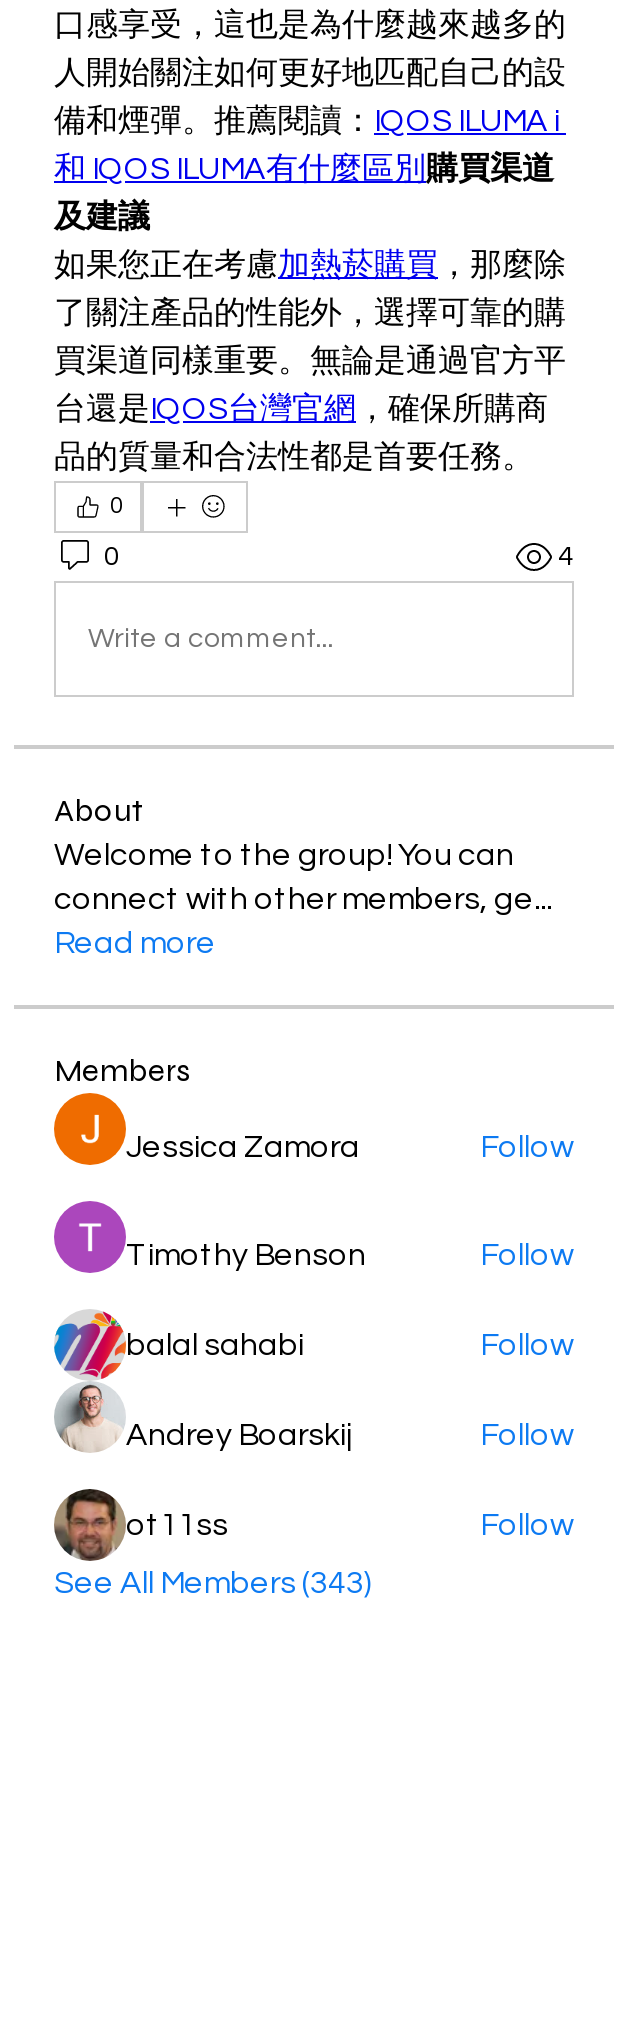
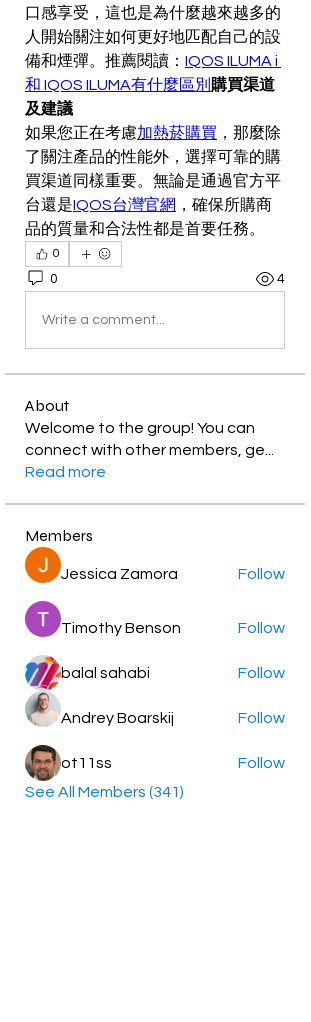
[54,1567,372,1599] See All Members (343) -> [25,784,184,800] See All Members (341)

